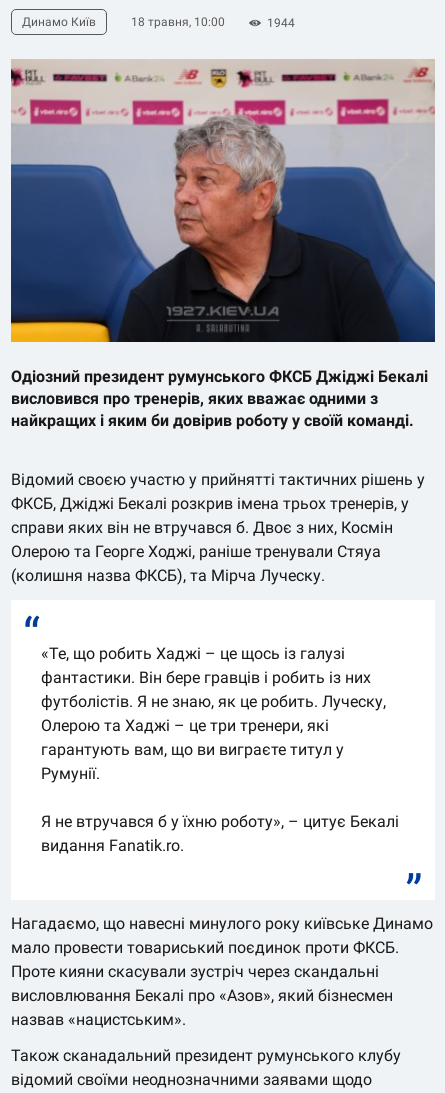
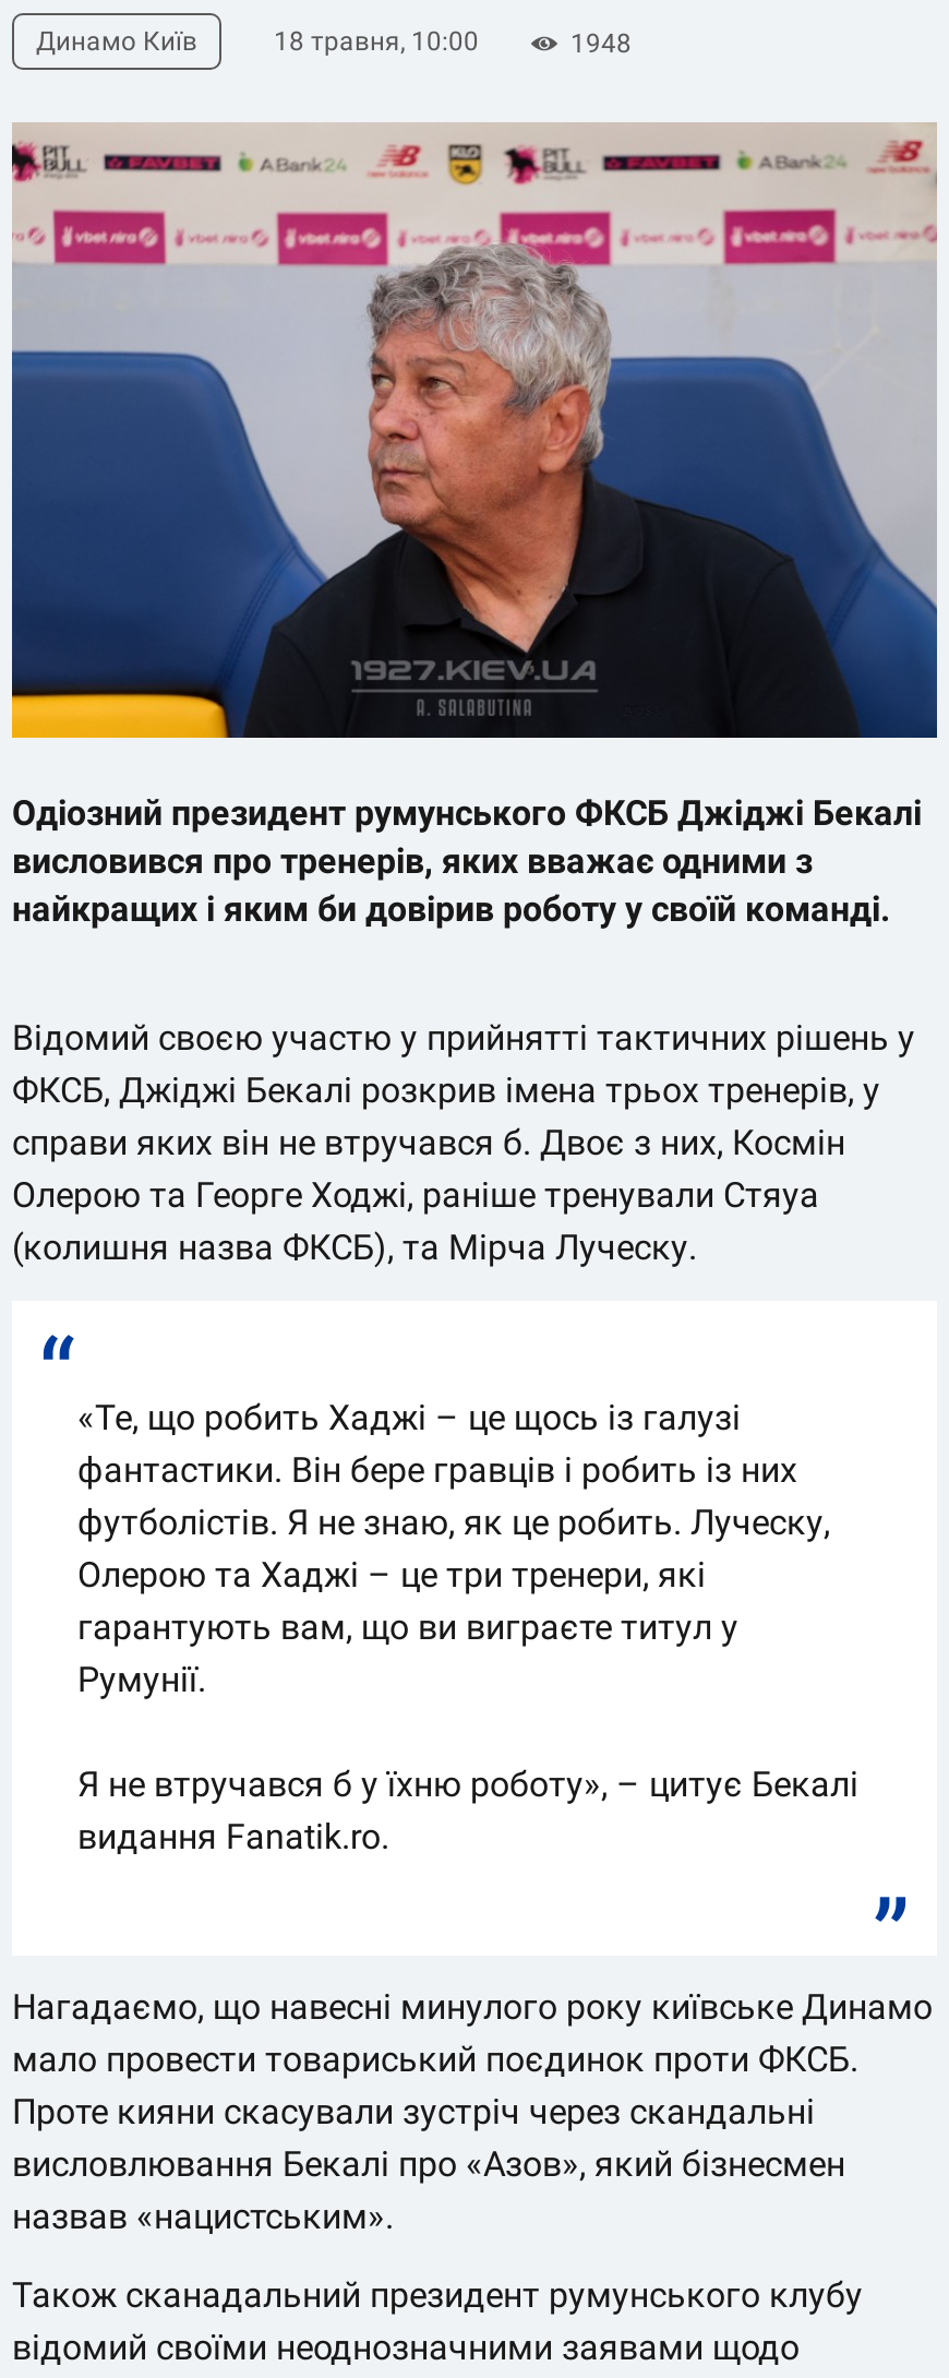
[264,15,295,29] 1944 -> [564,27,632,58] 1948

